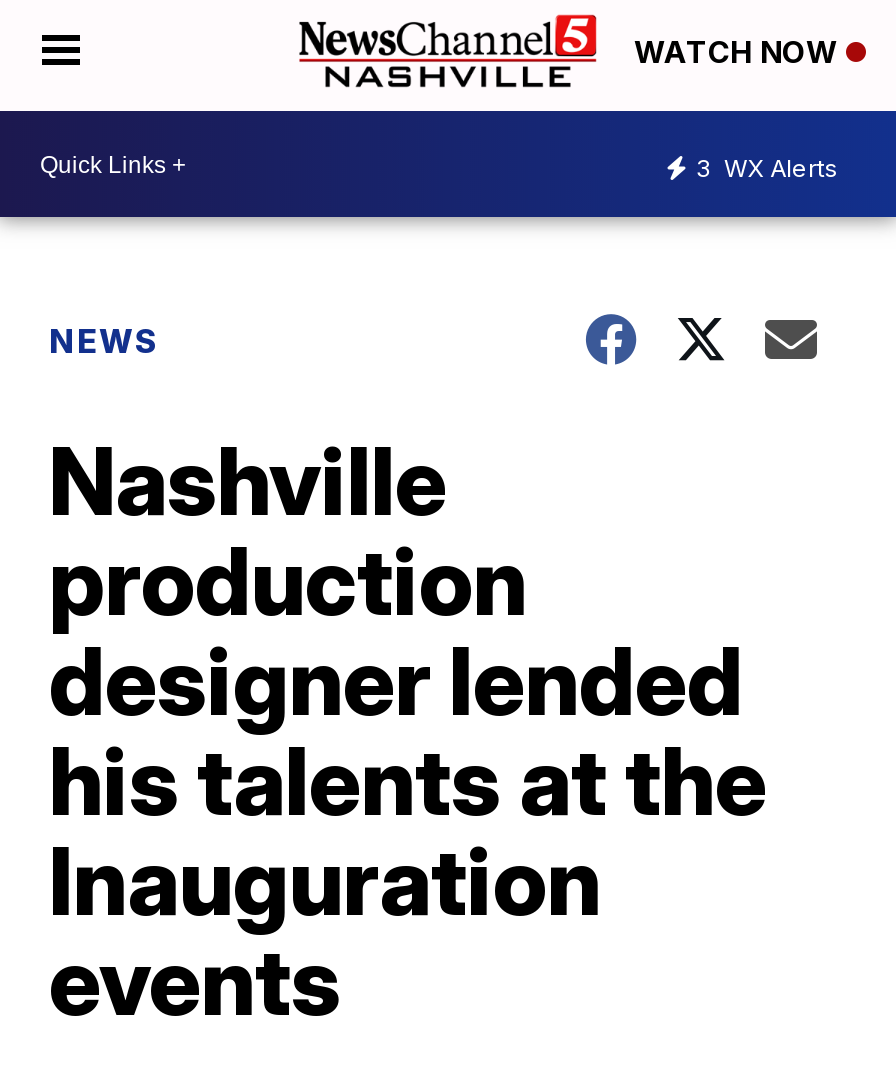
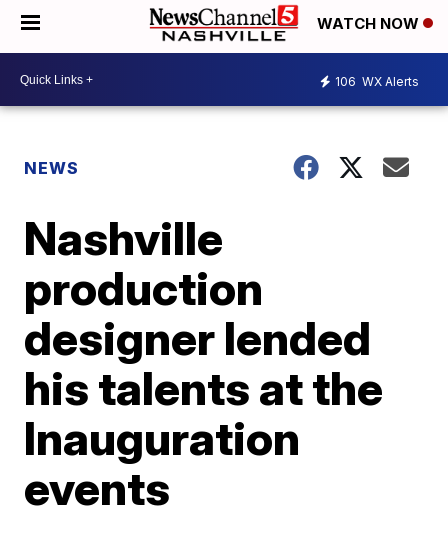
[696,152,838,182] 3 WX Alerts -> [335,73,419,88] 106 WX Alerts

